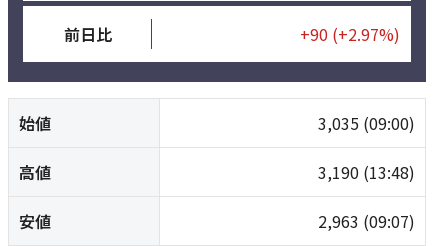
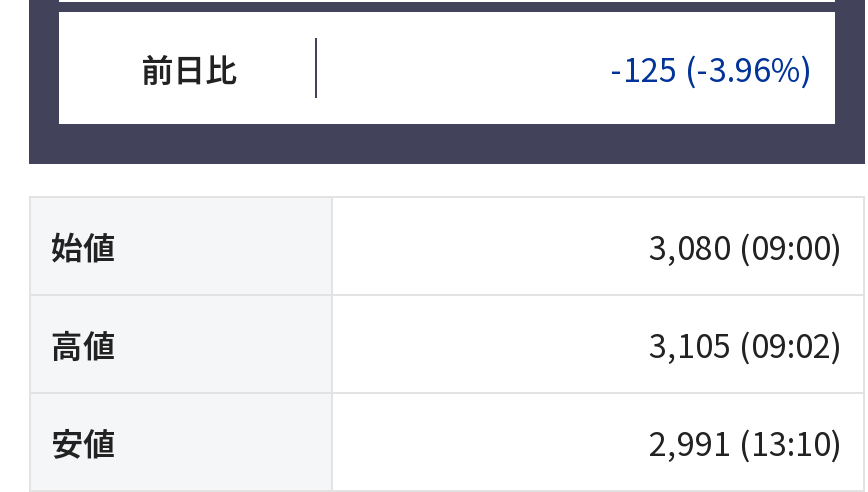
[296,22,400,46] +90 (+2.97%) -> [603,44,813,92] -125 (-3.96%)
[318,111,415,135] 3,035 (09:00) -> [649,222,843,270] 3,080 (09:00)
[318,160,415,184] 3,190 (13:48) -> [649,320,843,368] 3,105 (09:02)
[318,209,415,233] 2,963 (09:07) -> [649,418,843,466] 2,991 (13:10)

